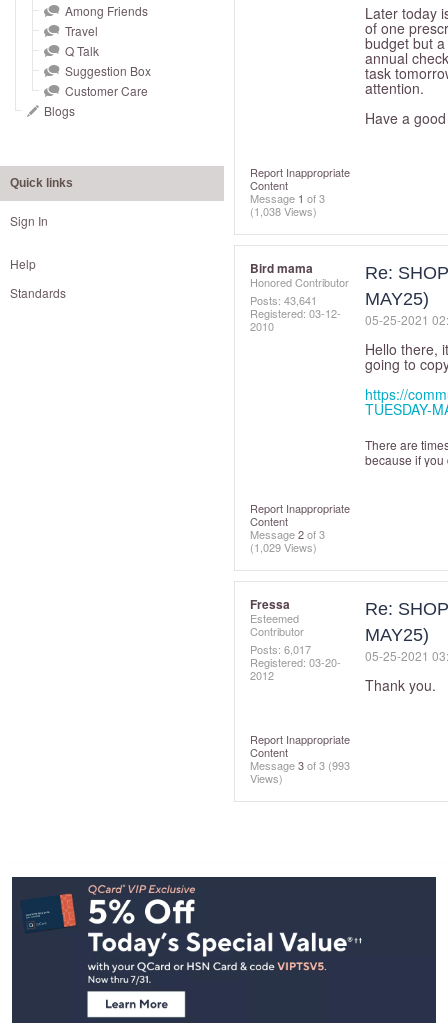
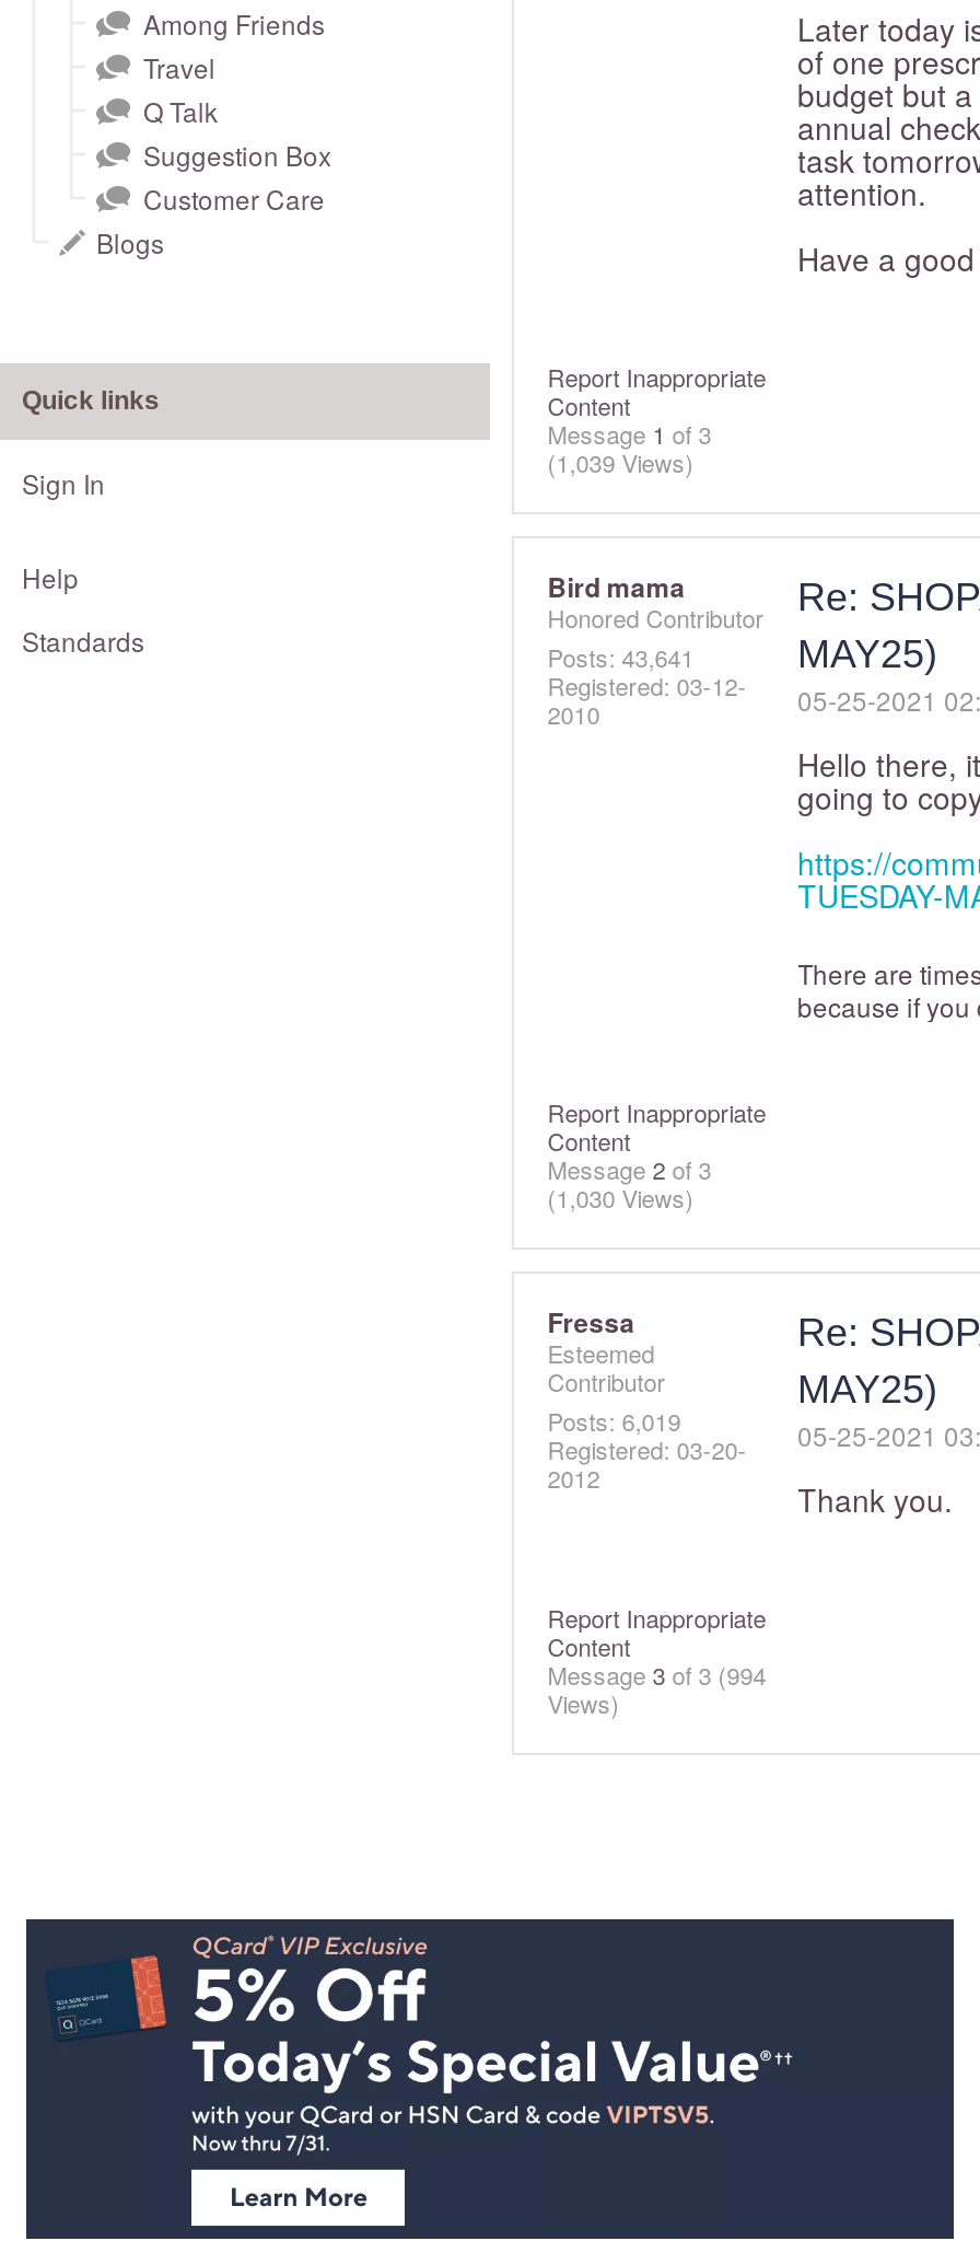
[250,203,317,219] (1,038 Views) -> [547,444,694,479] (1,039 Views)
[250,539,317,555] (1,029 Views) -> [547,1180,694,1215] (1,030 Views)
[250,641,311,657] Posts: 6,017 -> [547,1403,681,1438] Posts: 6,019
[250,757,350,773] Message 3 of 3 (993 -> [547,1657,766,1692] Message 3 of 3 (994

